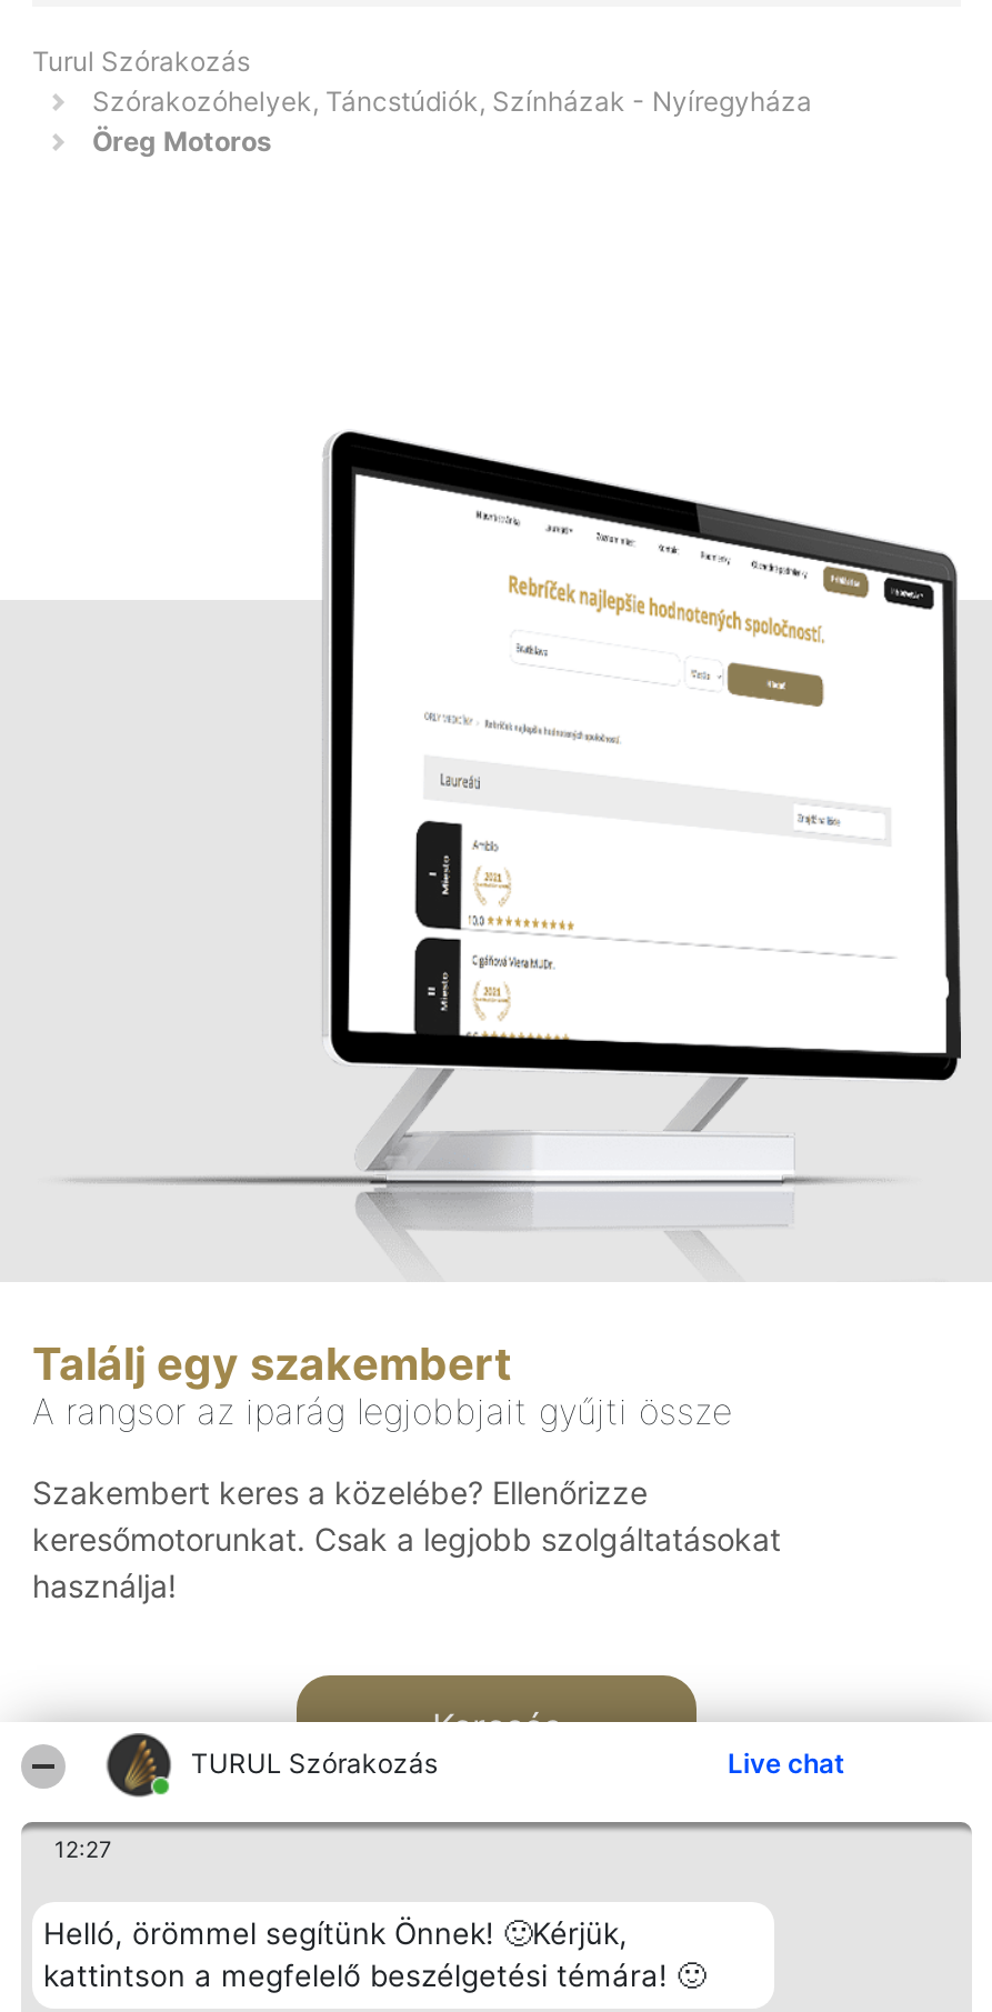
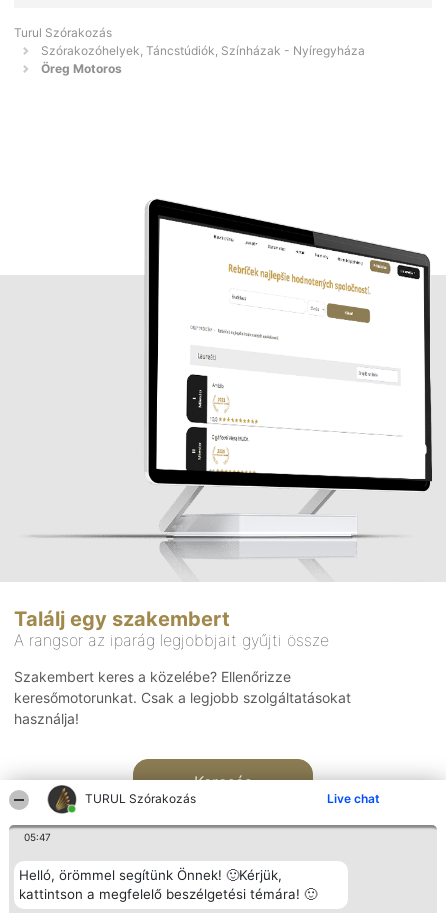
[54,1835,112,1862] 12:27 -> [24,831,51,843] 05:47

